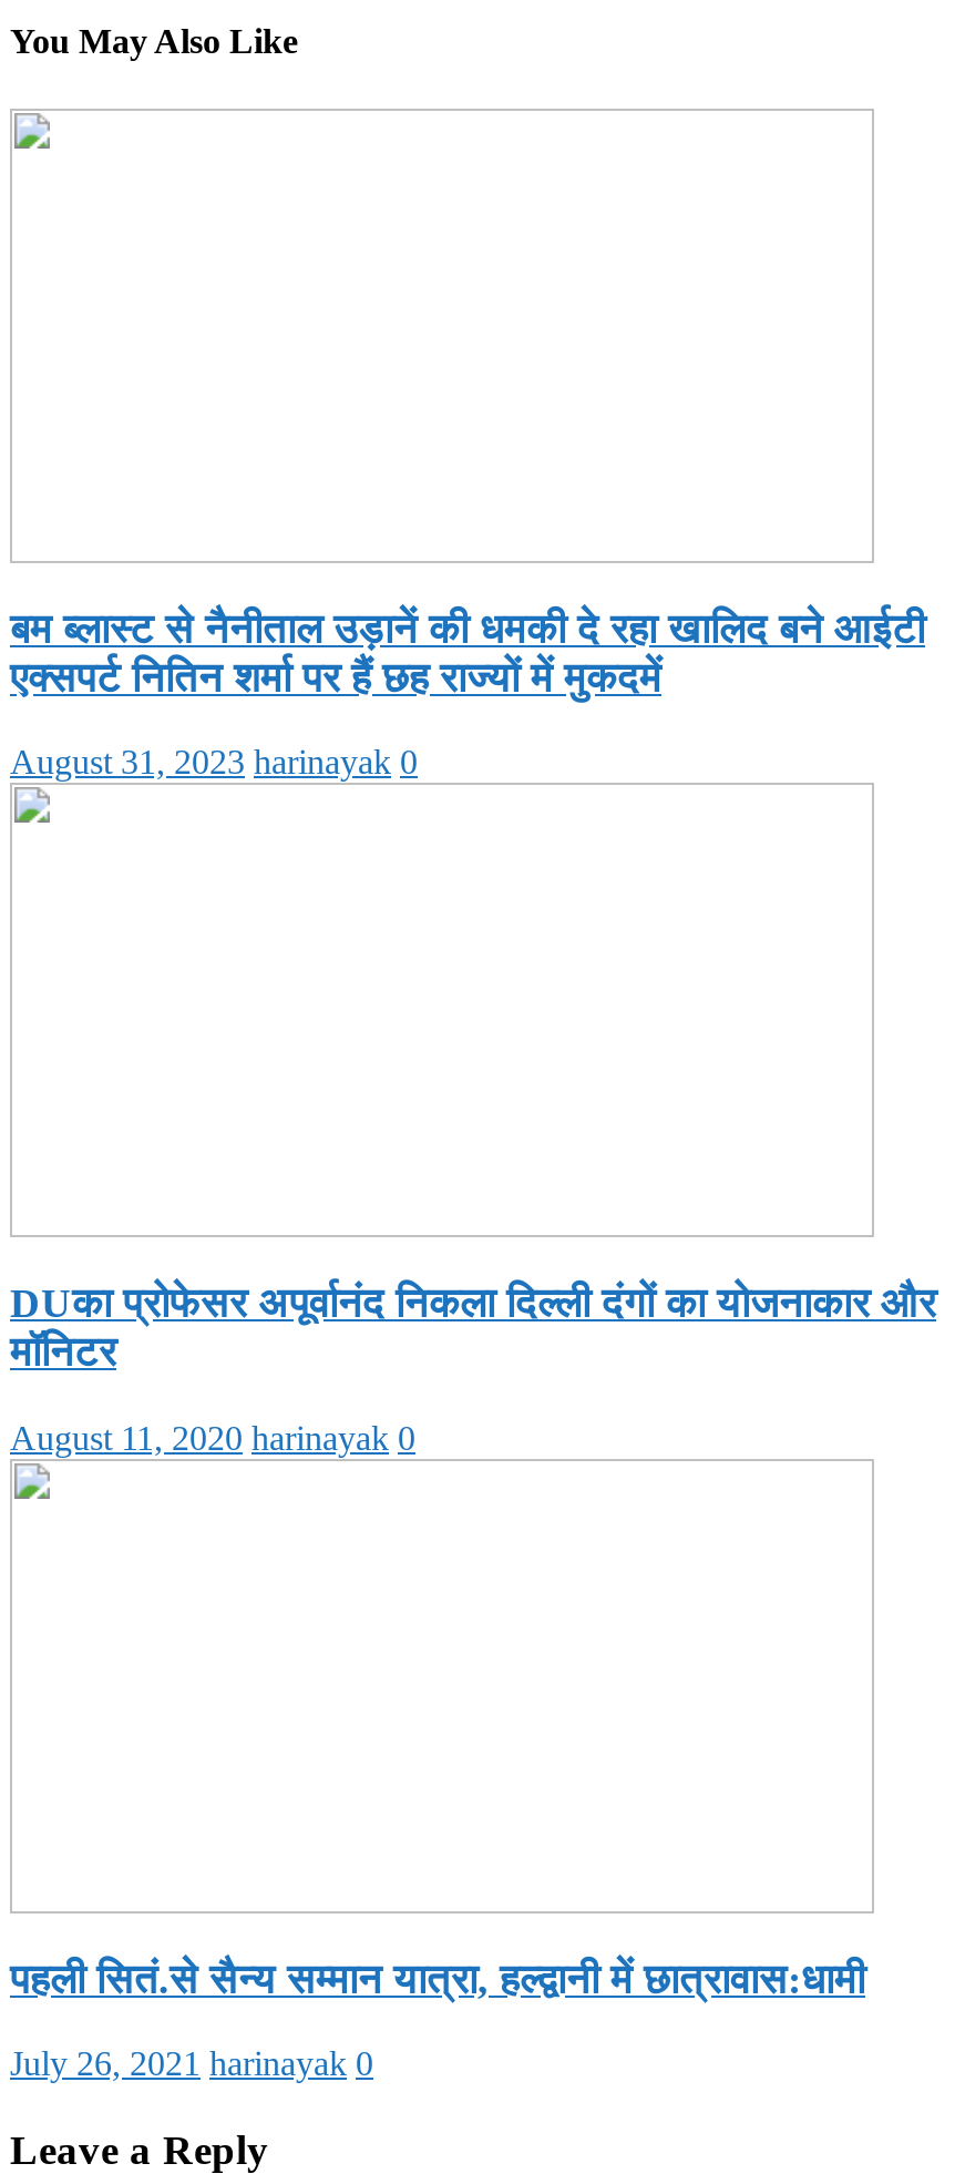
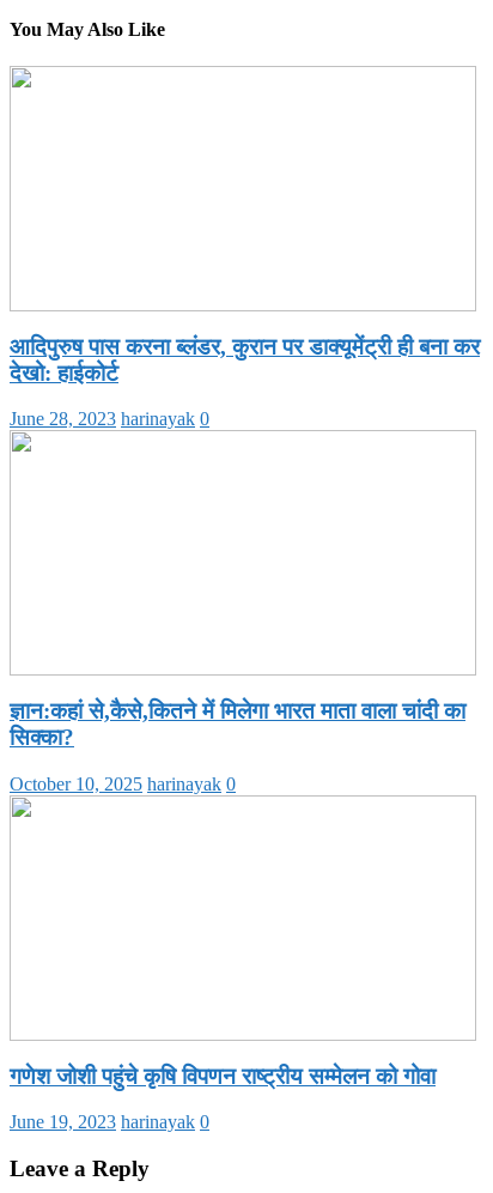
[10,605,925,700] बम ब्लास्ट से नैनीताल उड़ानें की धमकी दे रहा खालिद बने आईटी | एक्सपर्ट नितिन शर्मा पर हैं छह राज्यों में मुकदमें -> [10,334,480,385] आदिपुरुष पास करना ब्लंडर, कुरान पर डाक्यूमेंट्री ही बना कर | देखो: हाईकोर्ट
[10,744,418,782] August 31, 2023 harinayak 0 -> [10,409,209,429] June 28, 2023 harinayak 0
[10,1280,936,1375] DUका प्रोफेसर अपूर्वानंद निकला दिल्ली दंगों का योजनाकार और | मॉनिटर -> [10,699,465,750] ज्ञान:कहां से,कैसे,कितने में मिलेगा भारत माता वाला चांदी का | सिक्का?
[10,1419,415,1457] August 11, 2020 harinayak 0 -> [10,774,236,794] October 10, 2025 harinayak 0
[10,1955,865,2001] पहली सितं.से सैन्य सम्मान यात्रा, हल्द्वानी में छात्रावास:धामी -> [10,1063,436,1088] गणेश जोशी पहुंचे कृषि विपणन राष्ट्रीय सम्मेलन को गोवा
[10,2045,373,2083] July 26, 2021 harinayak 0 -> [10,1112,209,1132] June 19, 2023 harinayak 0

